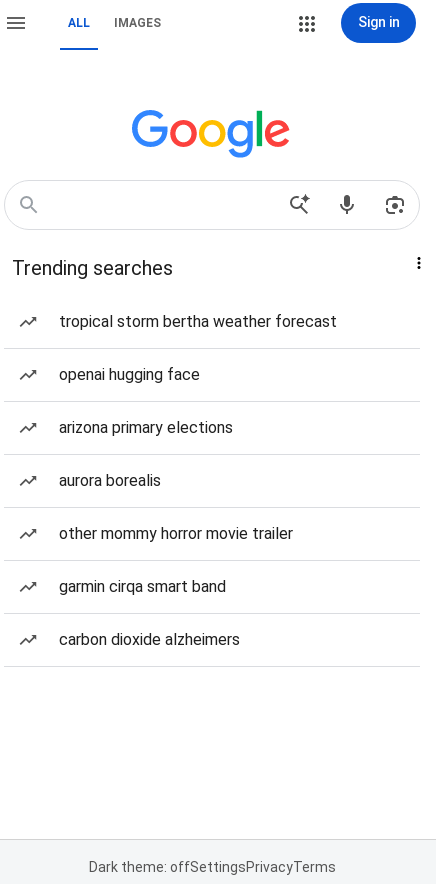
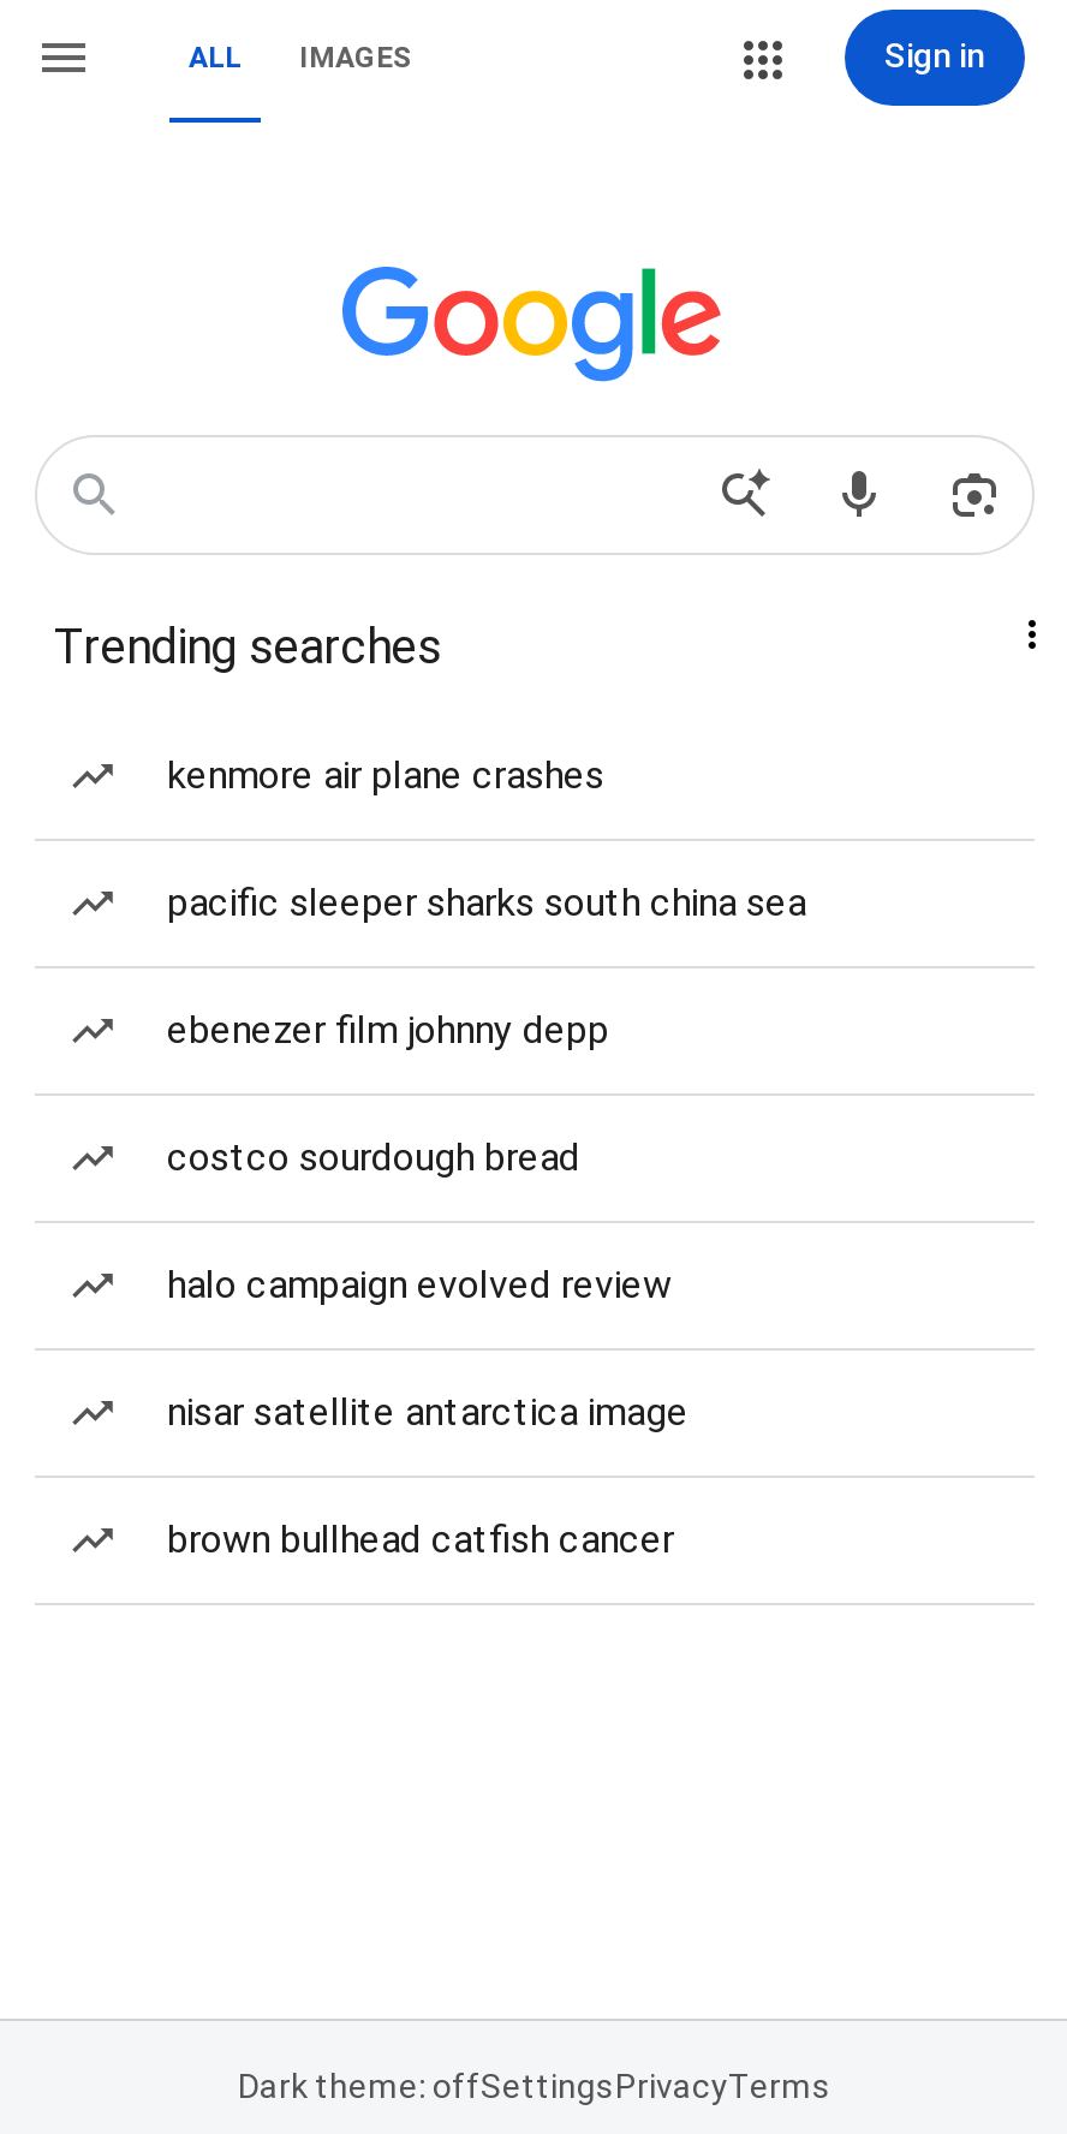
[59,312,337,331] tropical storm bertha weather forecast -> [167,752,604,798] kenmore air plane crashes
[59,365,200,384] openai hugging face -> [167,880,806,925] pacific sleeper sharks south china sea
[59,418,233,437] arizona primary elections -> [167,1007,609,1053] ebenezer film johnny depp
[59,471,161,490] aurora borealis -> [167,1134,580,1180] costco sourdough bread
[59,524,293,543] other mommy horror movie trailer -> [167,1262,672,1307] halo campaign evolved review
[59,577,226,596] garmin cirqa smart band -> [167,1389,689,1435] nisar satellite antarctica image
[59,630,240,649] carbon dioxide alzheimers -> [167,1516,674,1562] brown bullhead catfish cancer

